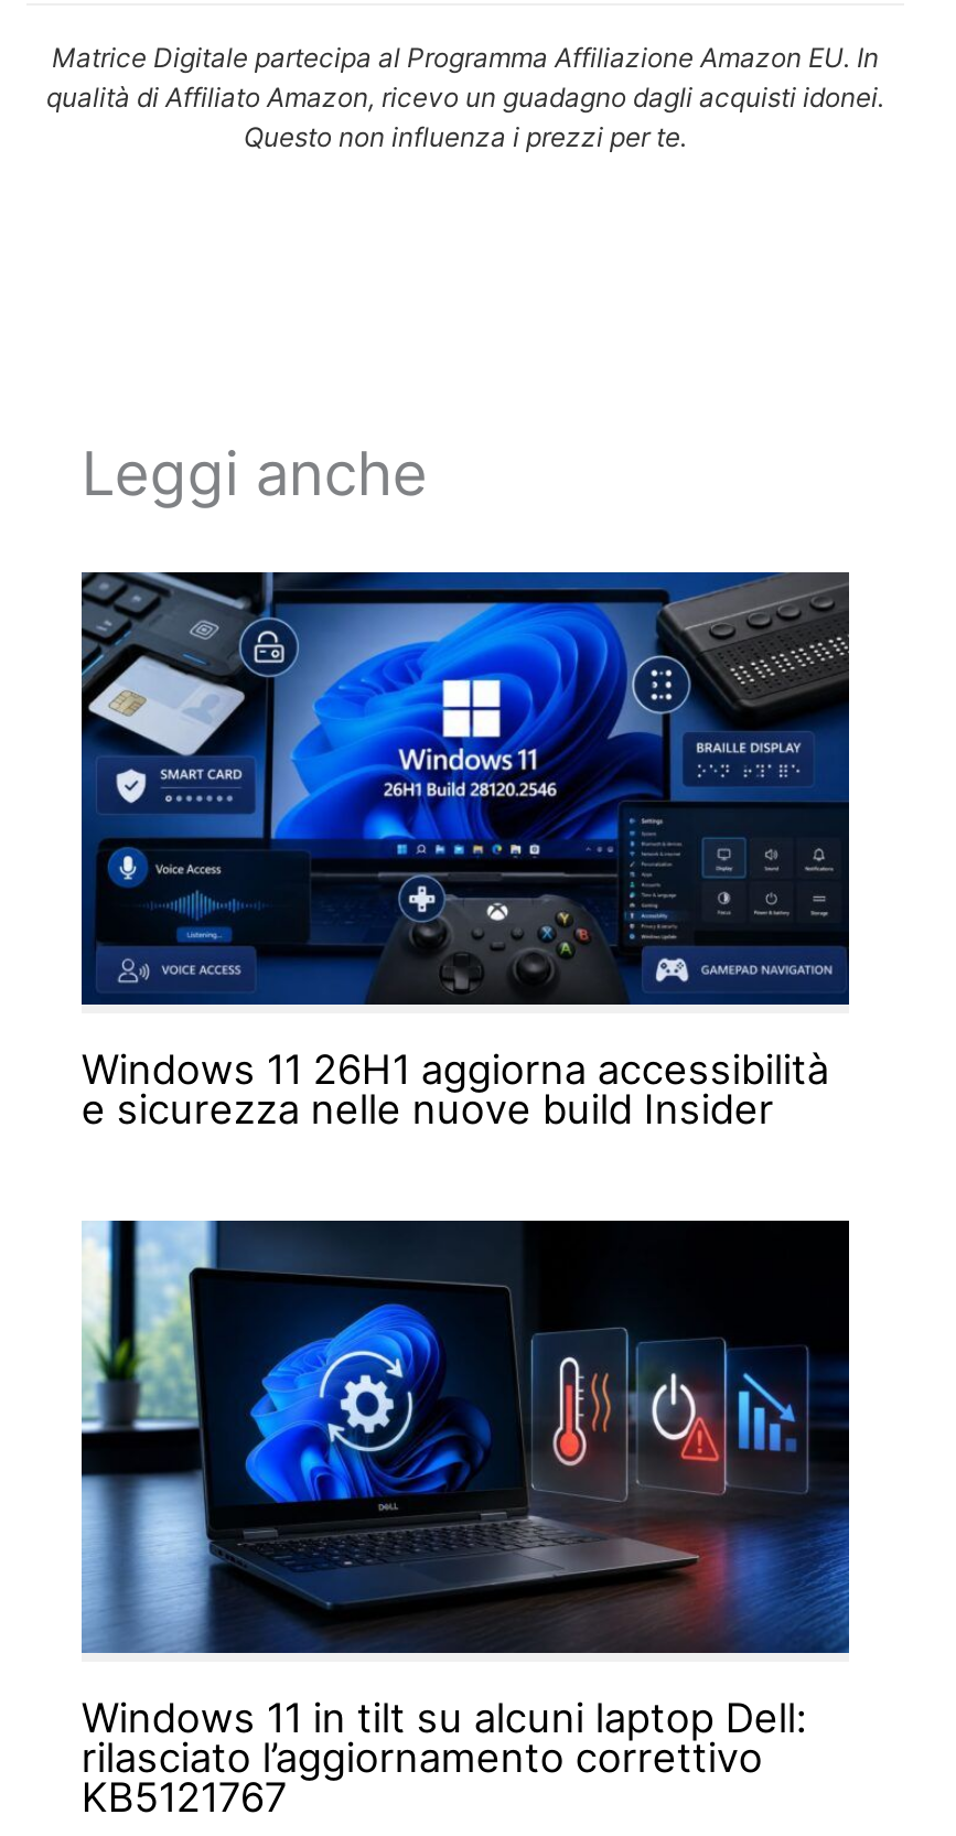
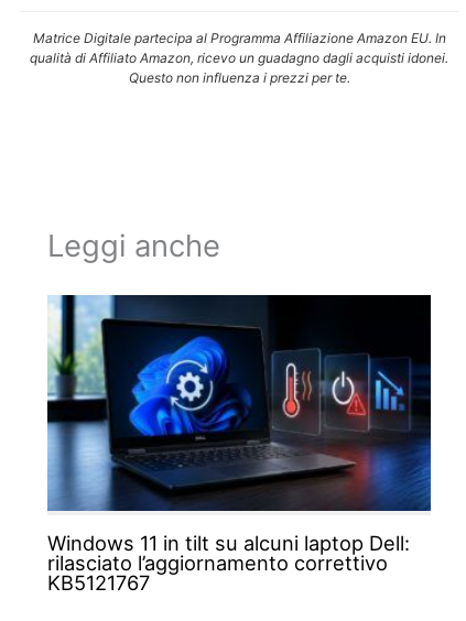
[79,570,851,1133] [image] | Windows 11 26H1 aggiorna accessibilità | e sicurezza nelle nuove build Insider -> none

